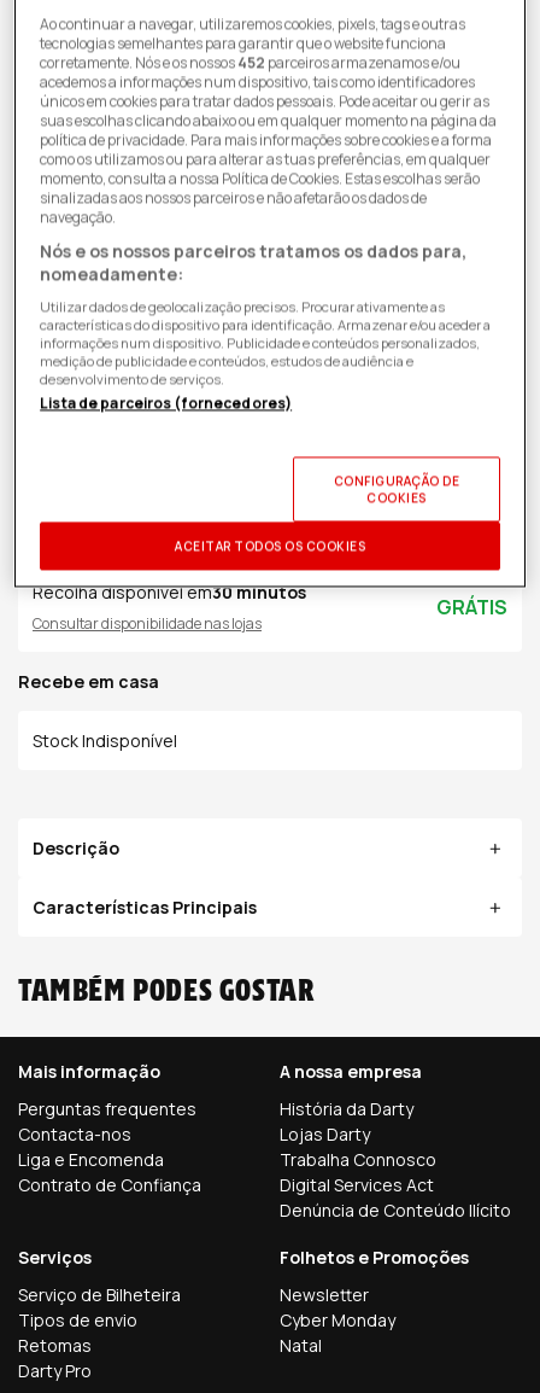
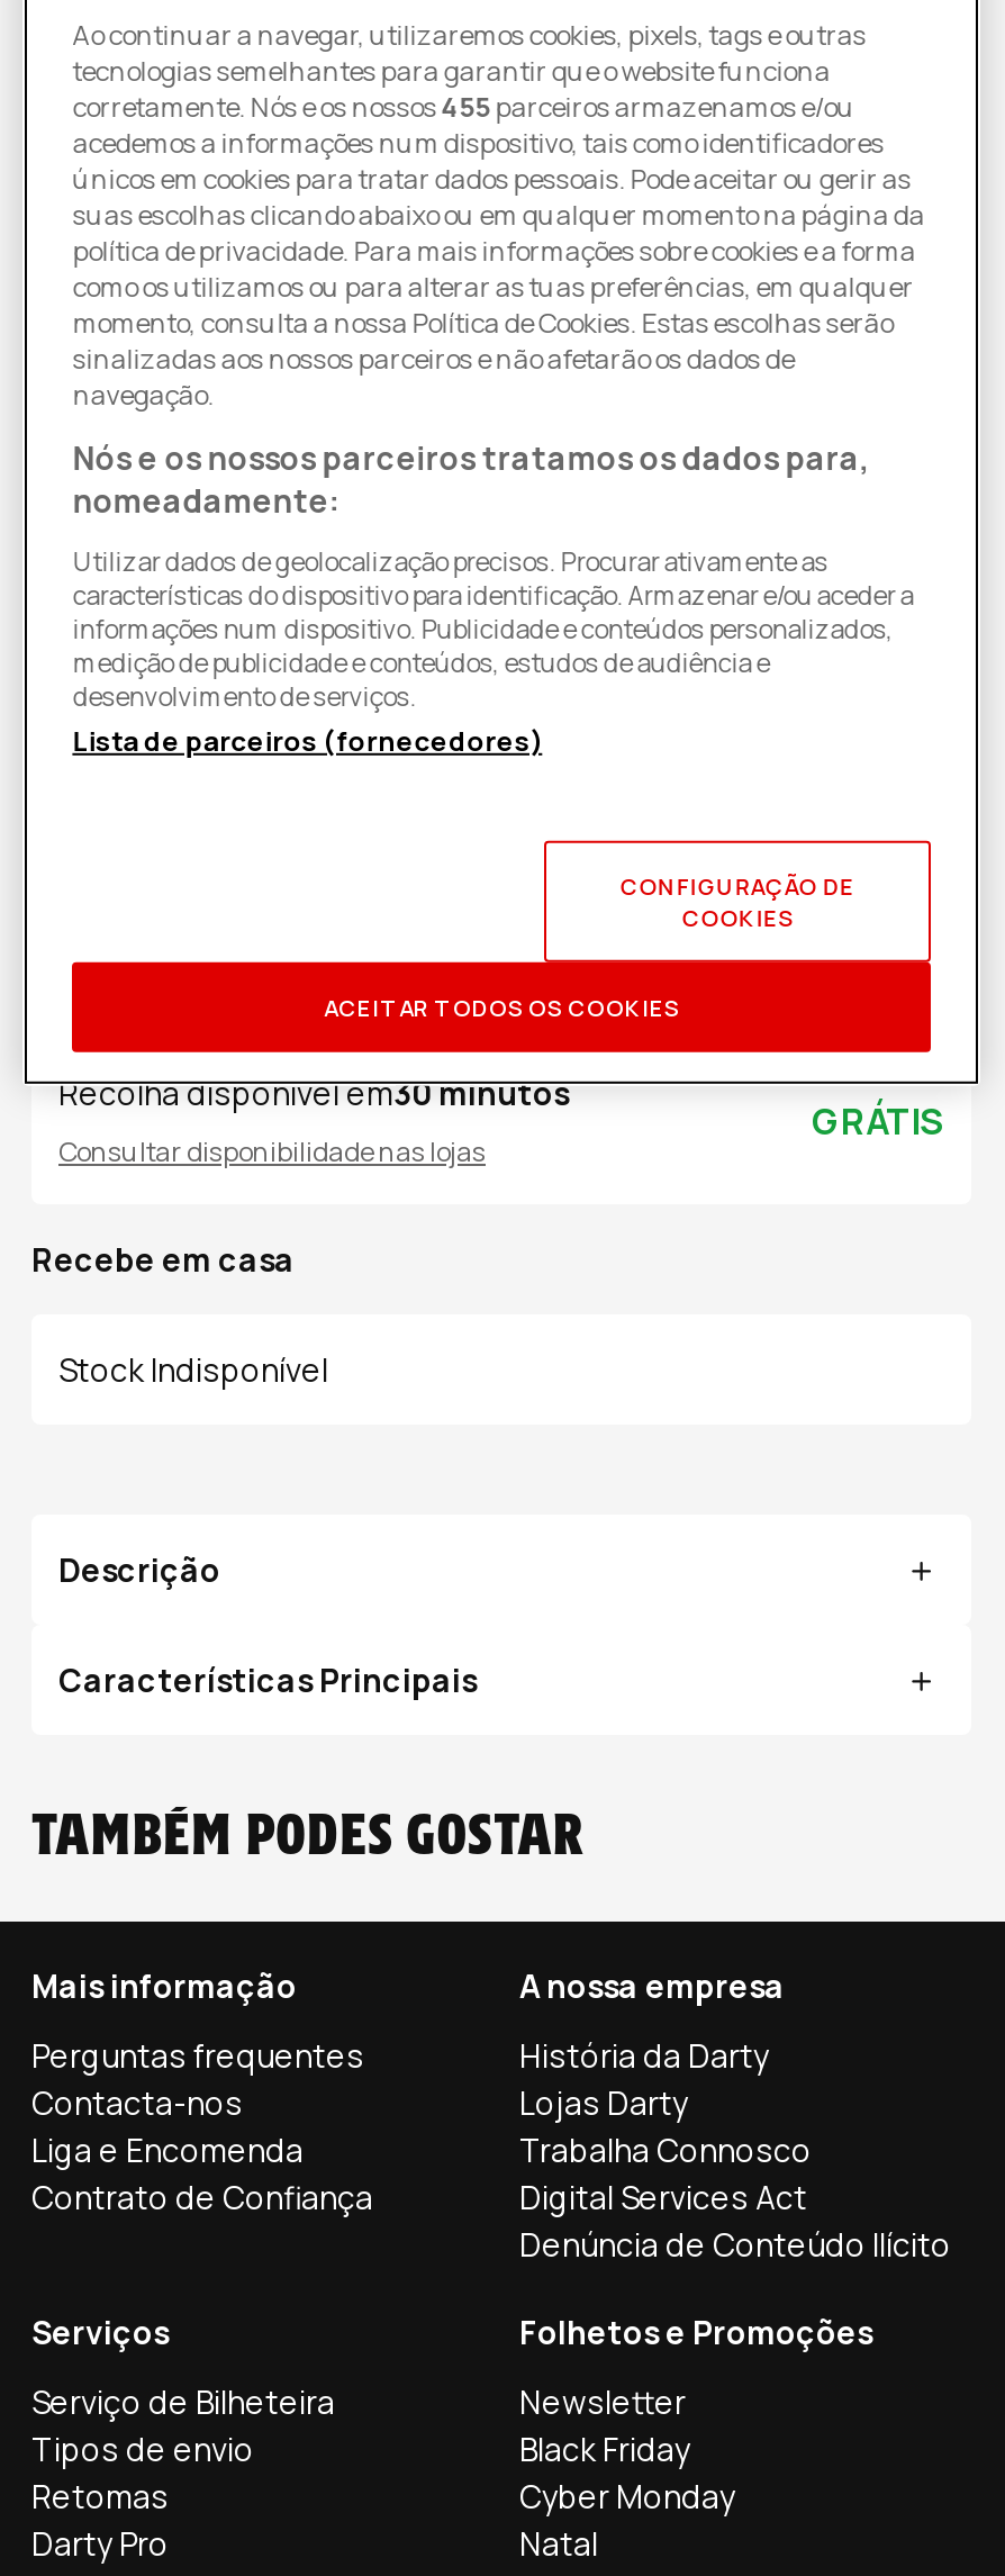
[40,52,461,73] corretamente. Nós e os nossos452 parceiros armazenamos e/ou -> [72,87,855,125] corretamente. Nós e os nossos455 parceiros armazenamos e/ou
moved [280,1309,395,1357] -> [519,2475,735,2565]: Cyber Monday | Natal
none -> [519,2428,690,2470] Black Friday

